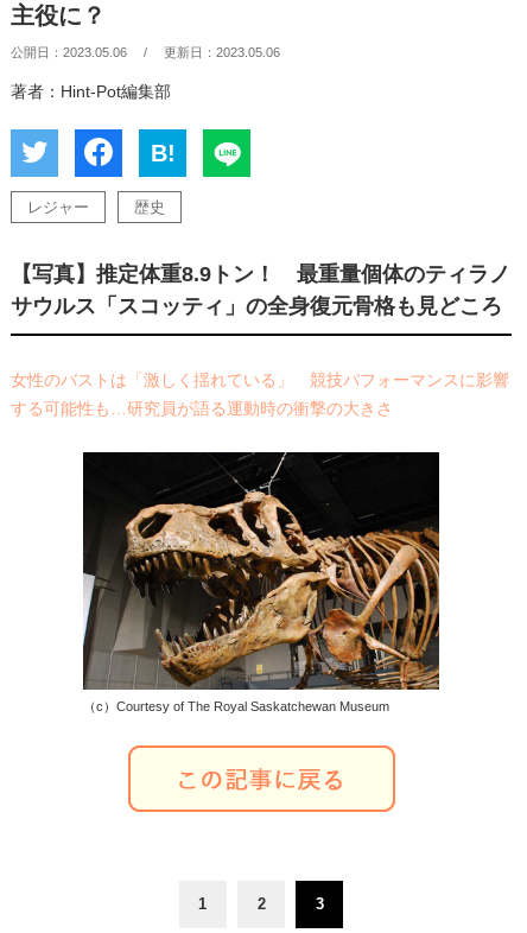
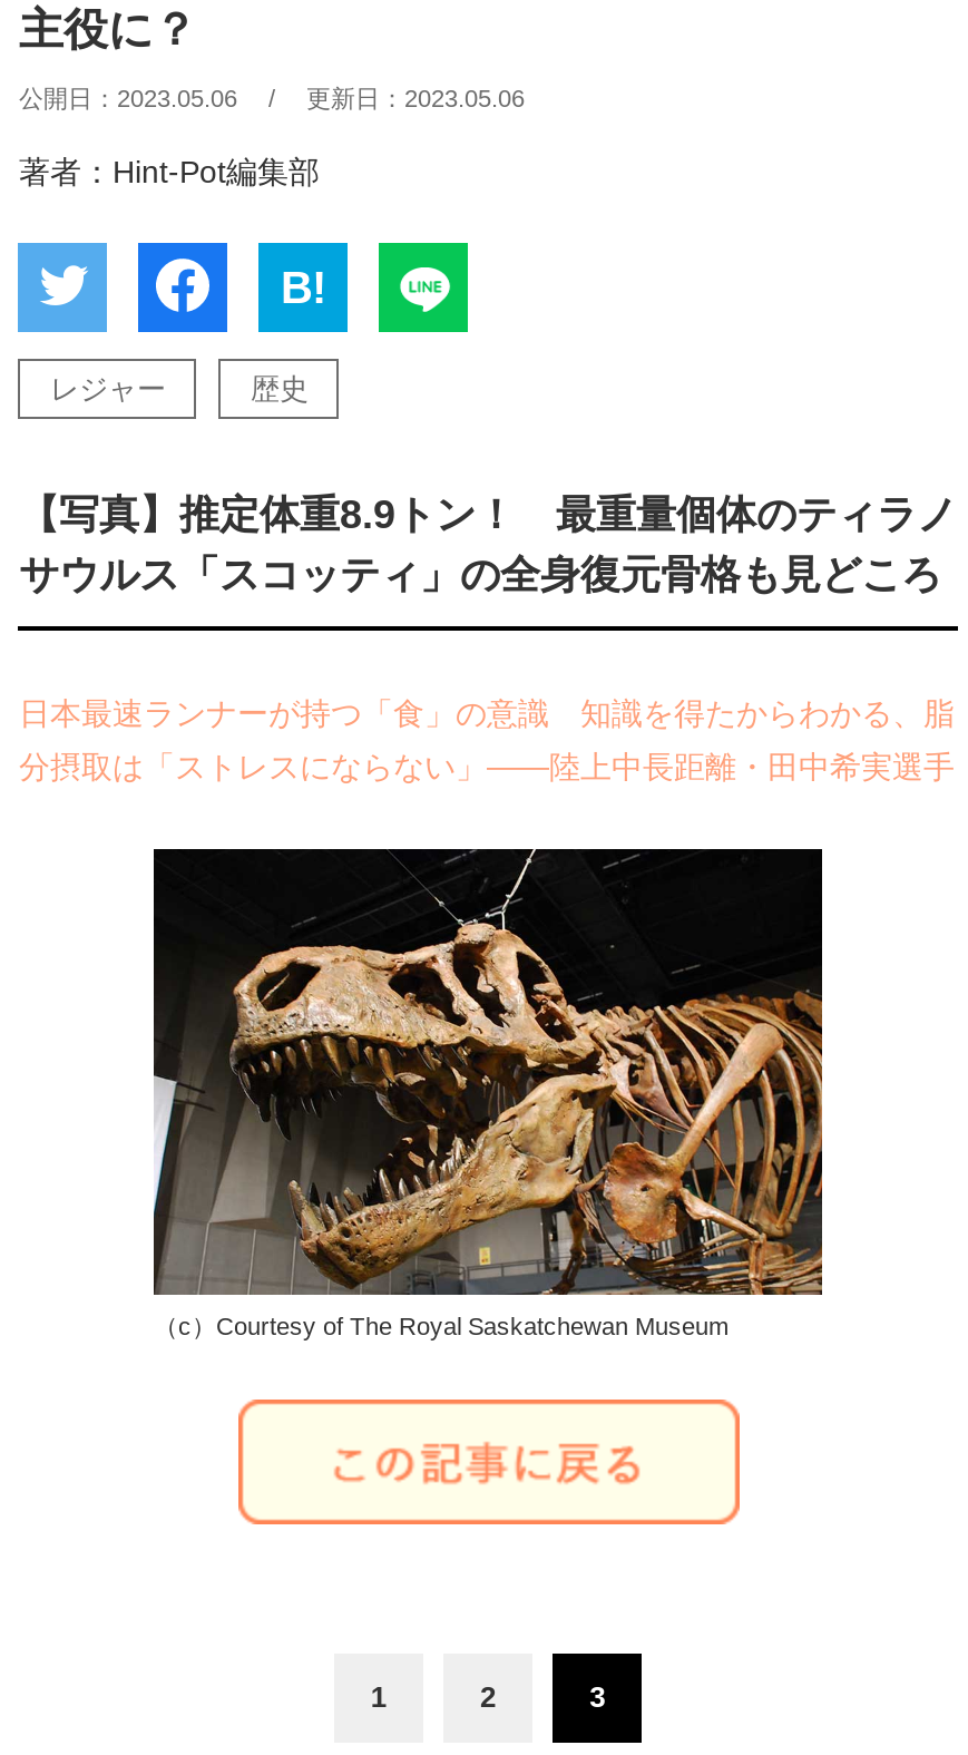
[11,370,510,389] 女性のバストは「激しく揺れている」 競技パフォーマンスに影響 -> [19,695,954,731] 日本最速ランナーが持つ「食」の意識 知識を得たからわかる、脂
[11,399,393,418] する可能性も…研究員が語る運動時の衝撃の大きさ -> [19,749,954,784] 分摂取は「ストレスにならない」――陸上中長距離・田中希実選手

